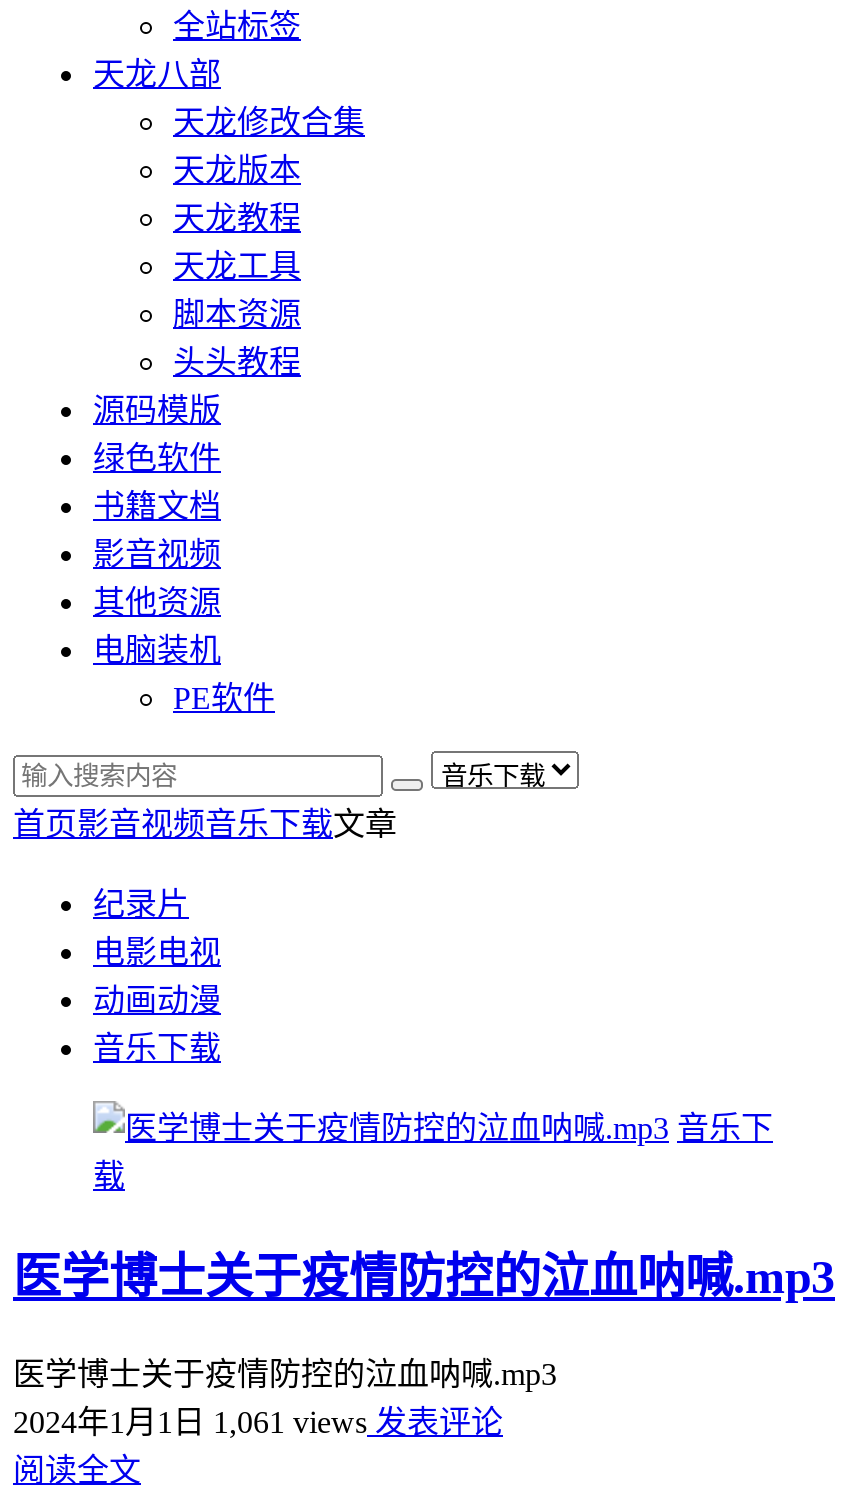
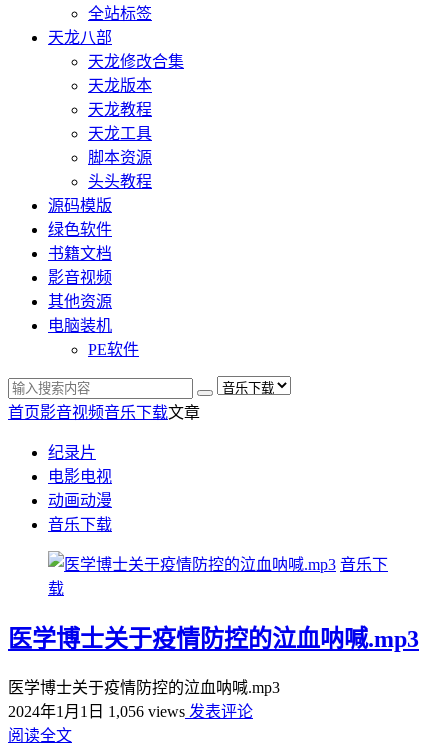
[13,1404,503,1438] 2024年1月1日1,061 views发表评论 -> [8,703,253,720] 2024年1月1日1,056 views发表评论

